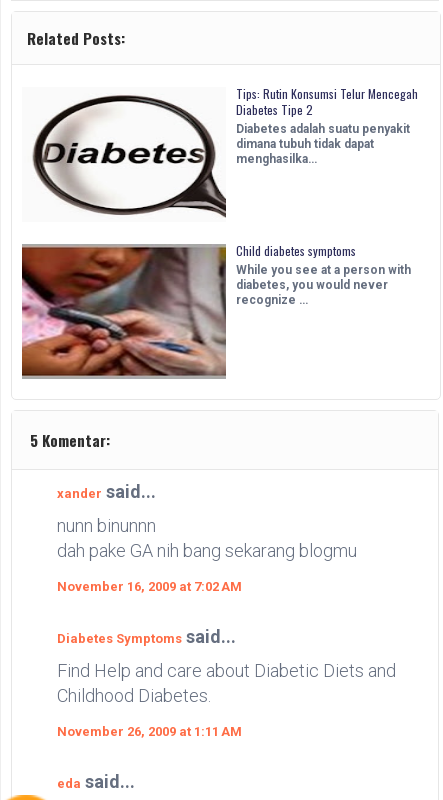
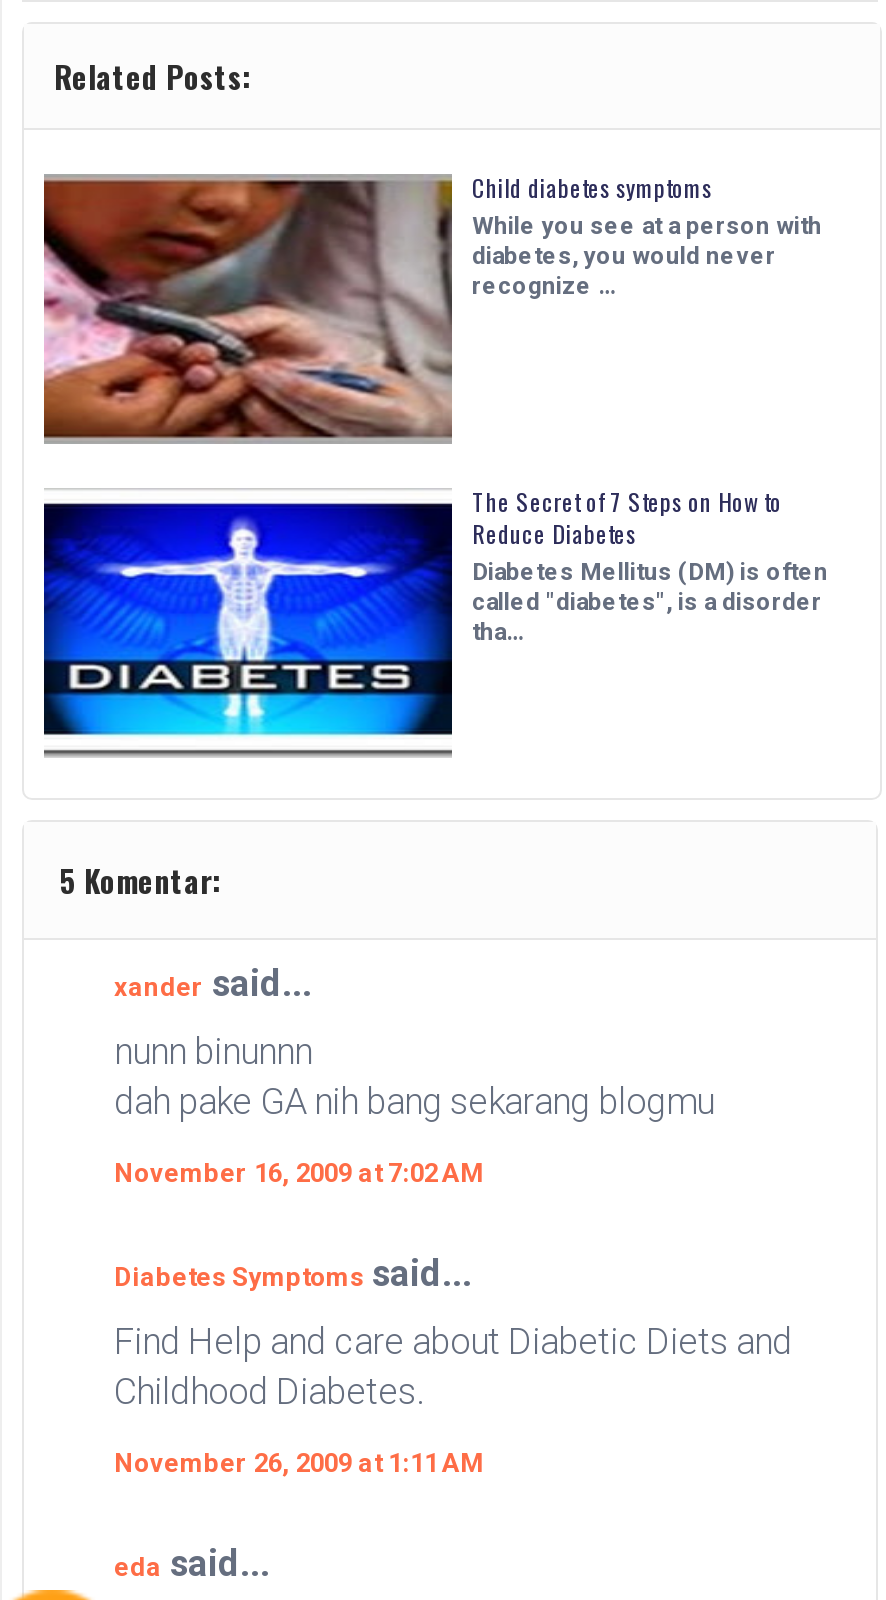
[32,85,418,218] [image] | Tips: Rutin Konsumsi Telur Mencegah | Diabetes Tipe 2 | Diabetes adalah suatu penyakit | dimana tubuh tidak dapat | menghasilka… -> none
moved [20,242,411,379] -> [40,170,822,444]: [image] | Child diabetes symptoms | While you see at a person with | diabetes, you would never | recognize …
none -> [42,484,828,750] [image] | The Secret of 7 Steps on How to | Reduce Diabetes | Diabetes Mellitus (DM) is often | called "diabetes", is a disorder | tha…

